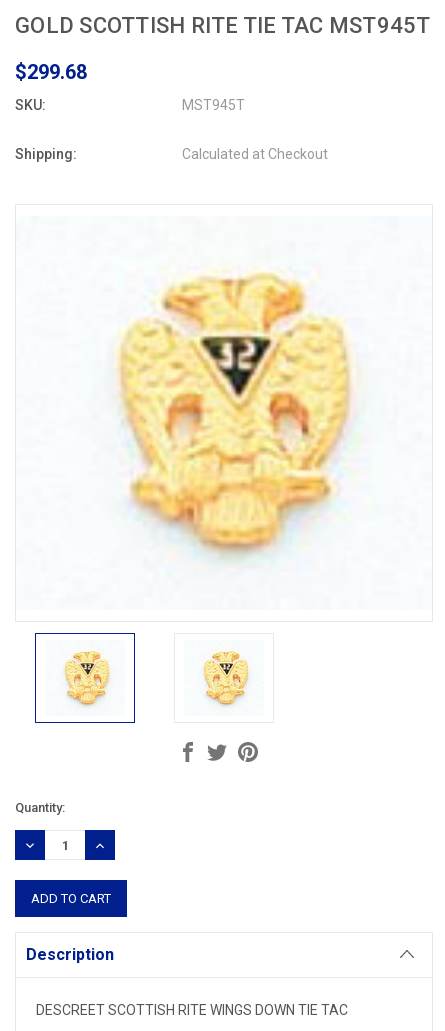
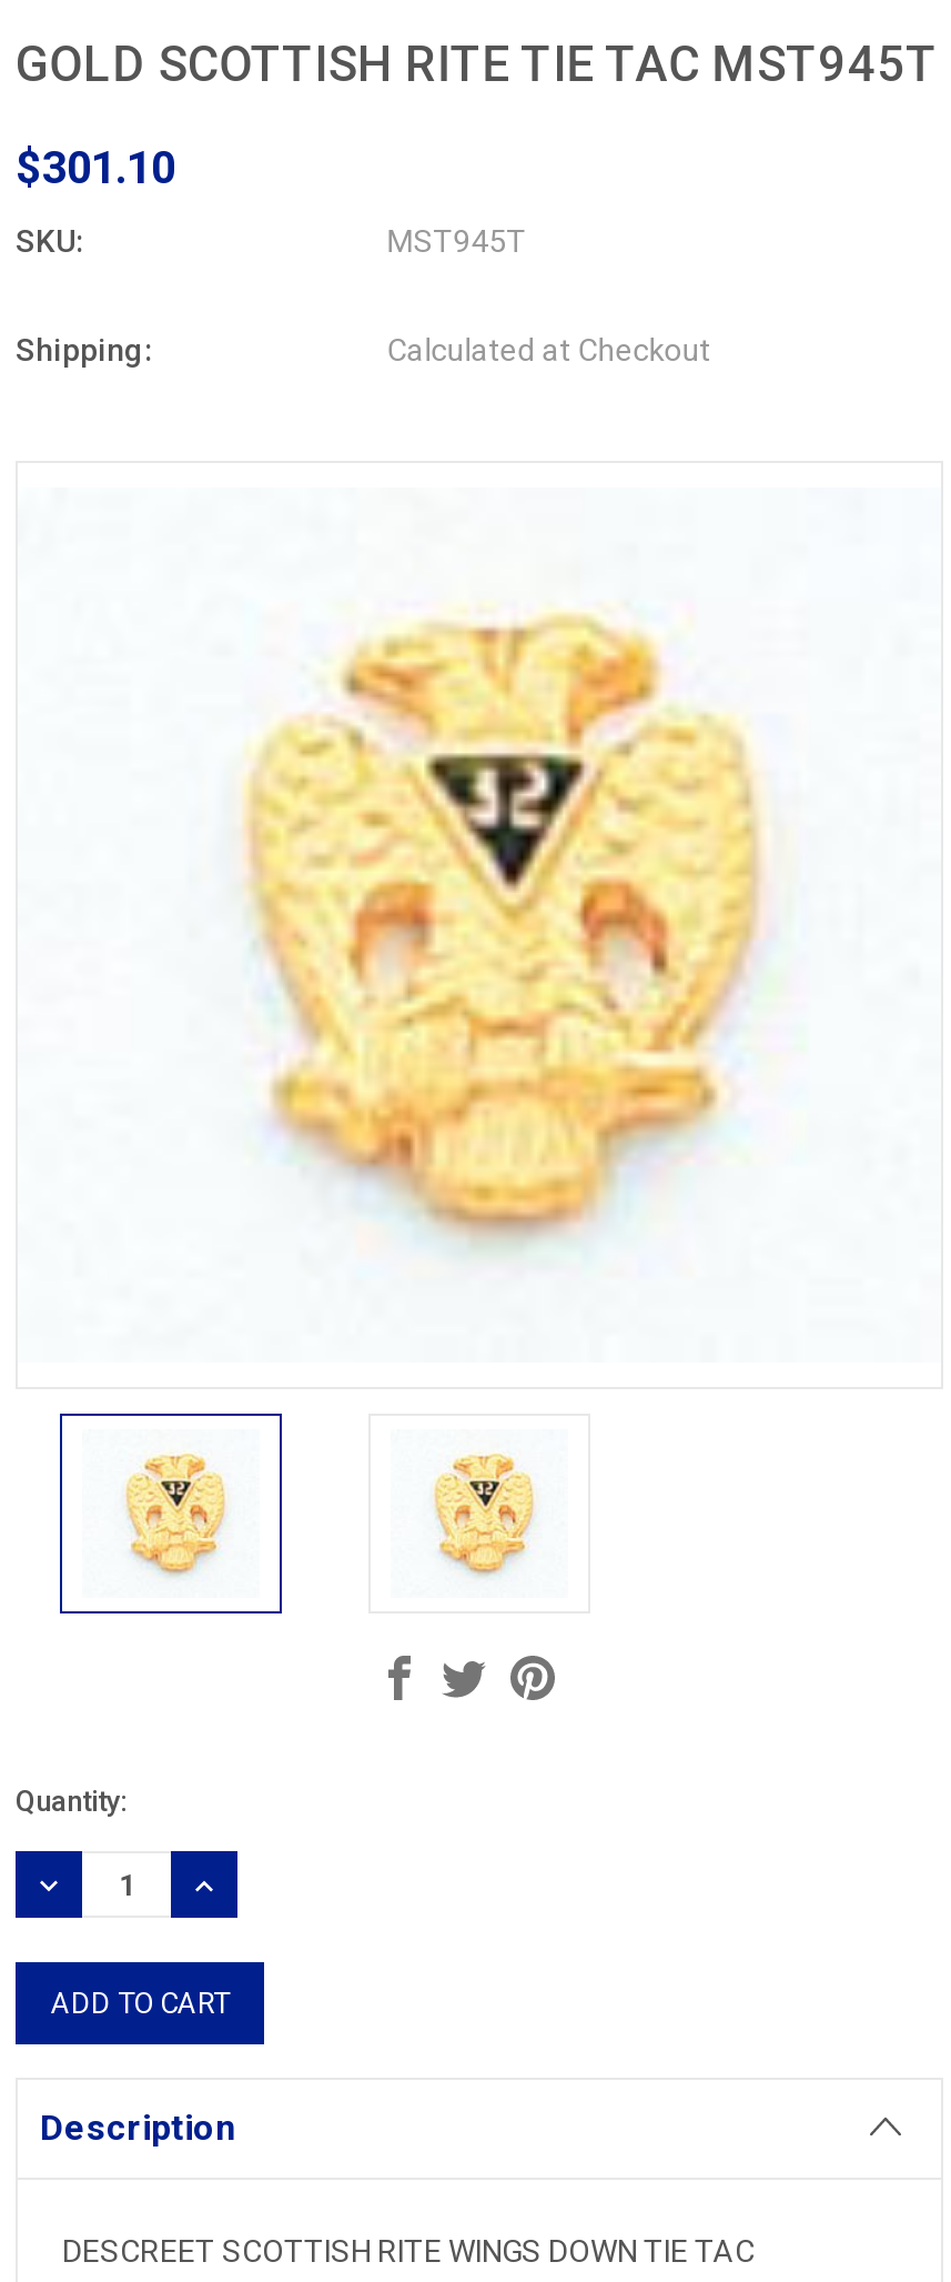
[15,60,87,84] $299.68 -> [16,141,175,195] $301.10

